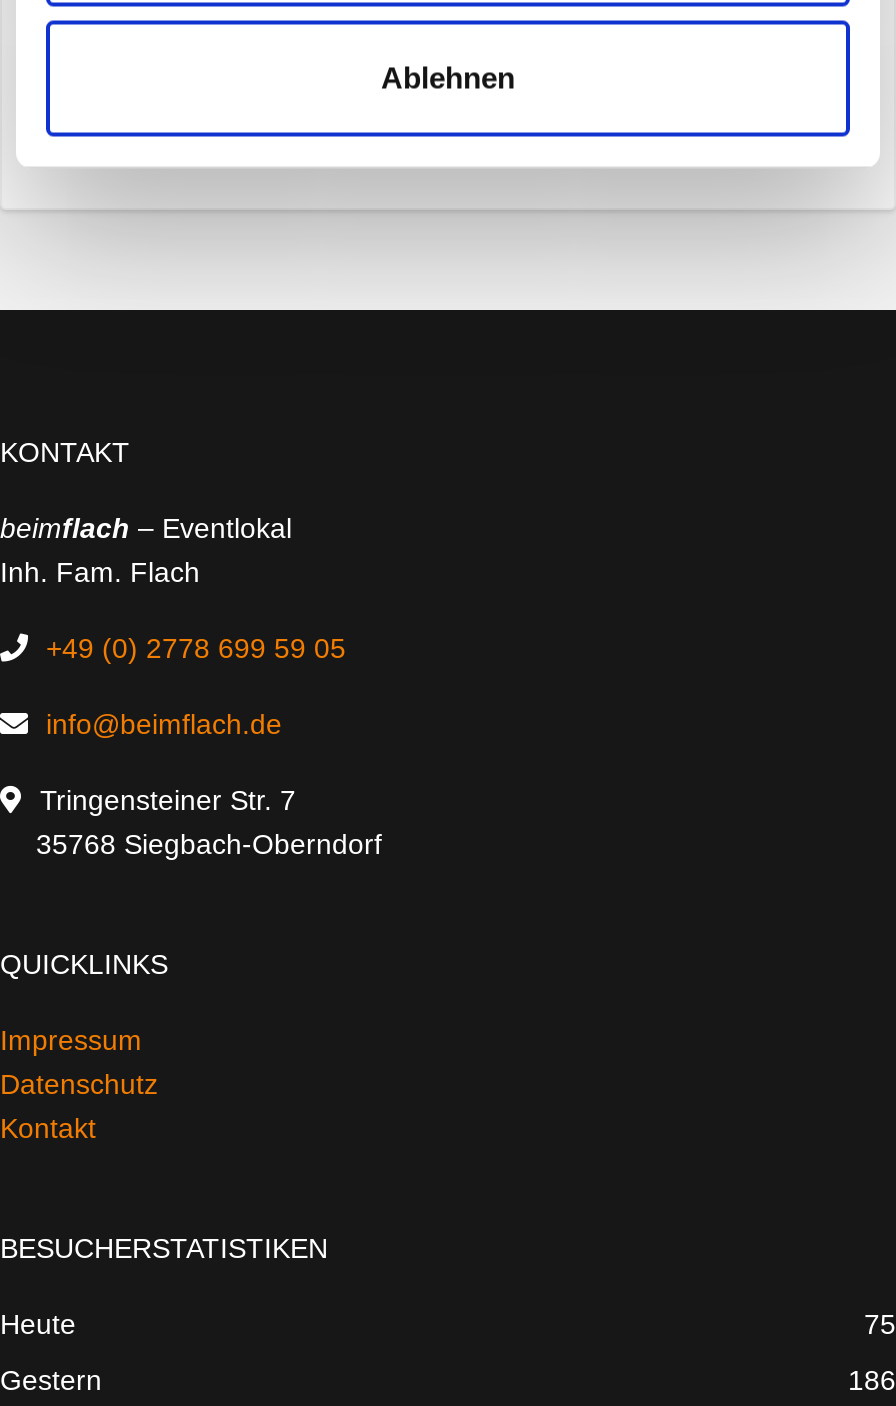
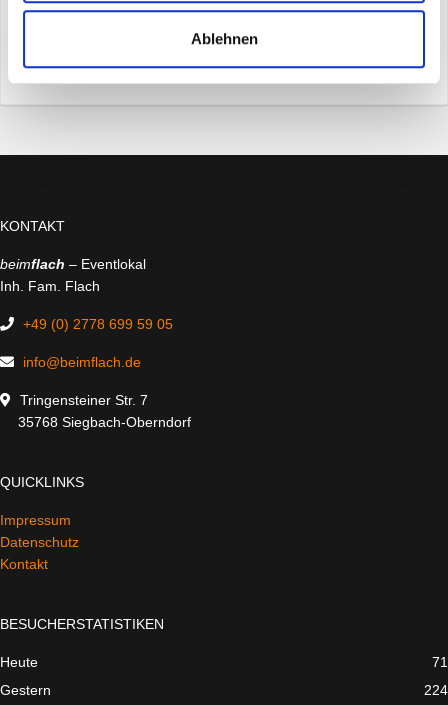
[864,1308,896,1340] 75 -> [432,654,448,670] 71
[848,1364,896,1396] 186 -> [424,682,448,698] 224

